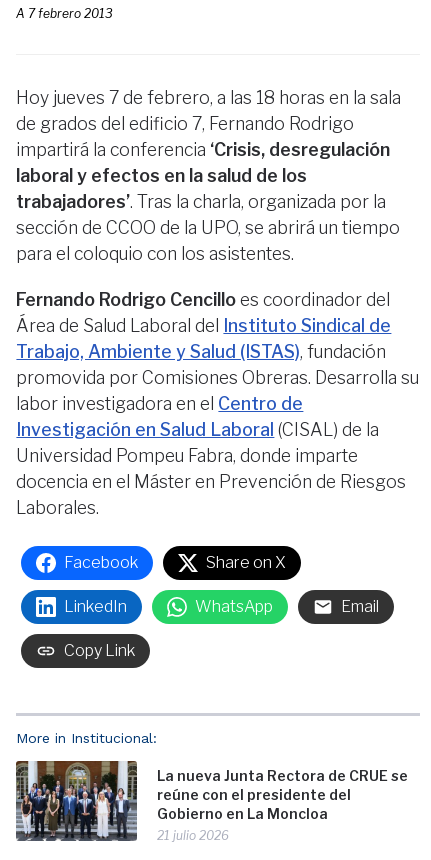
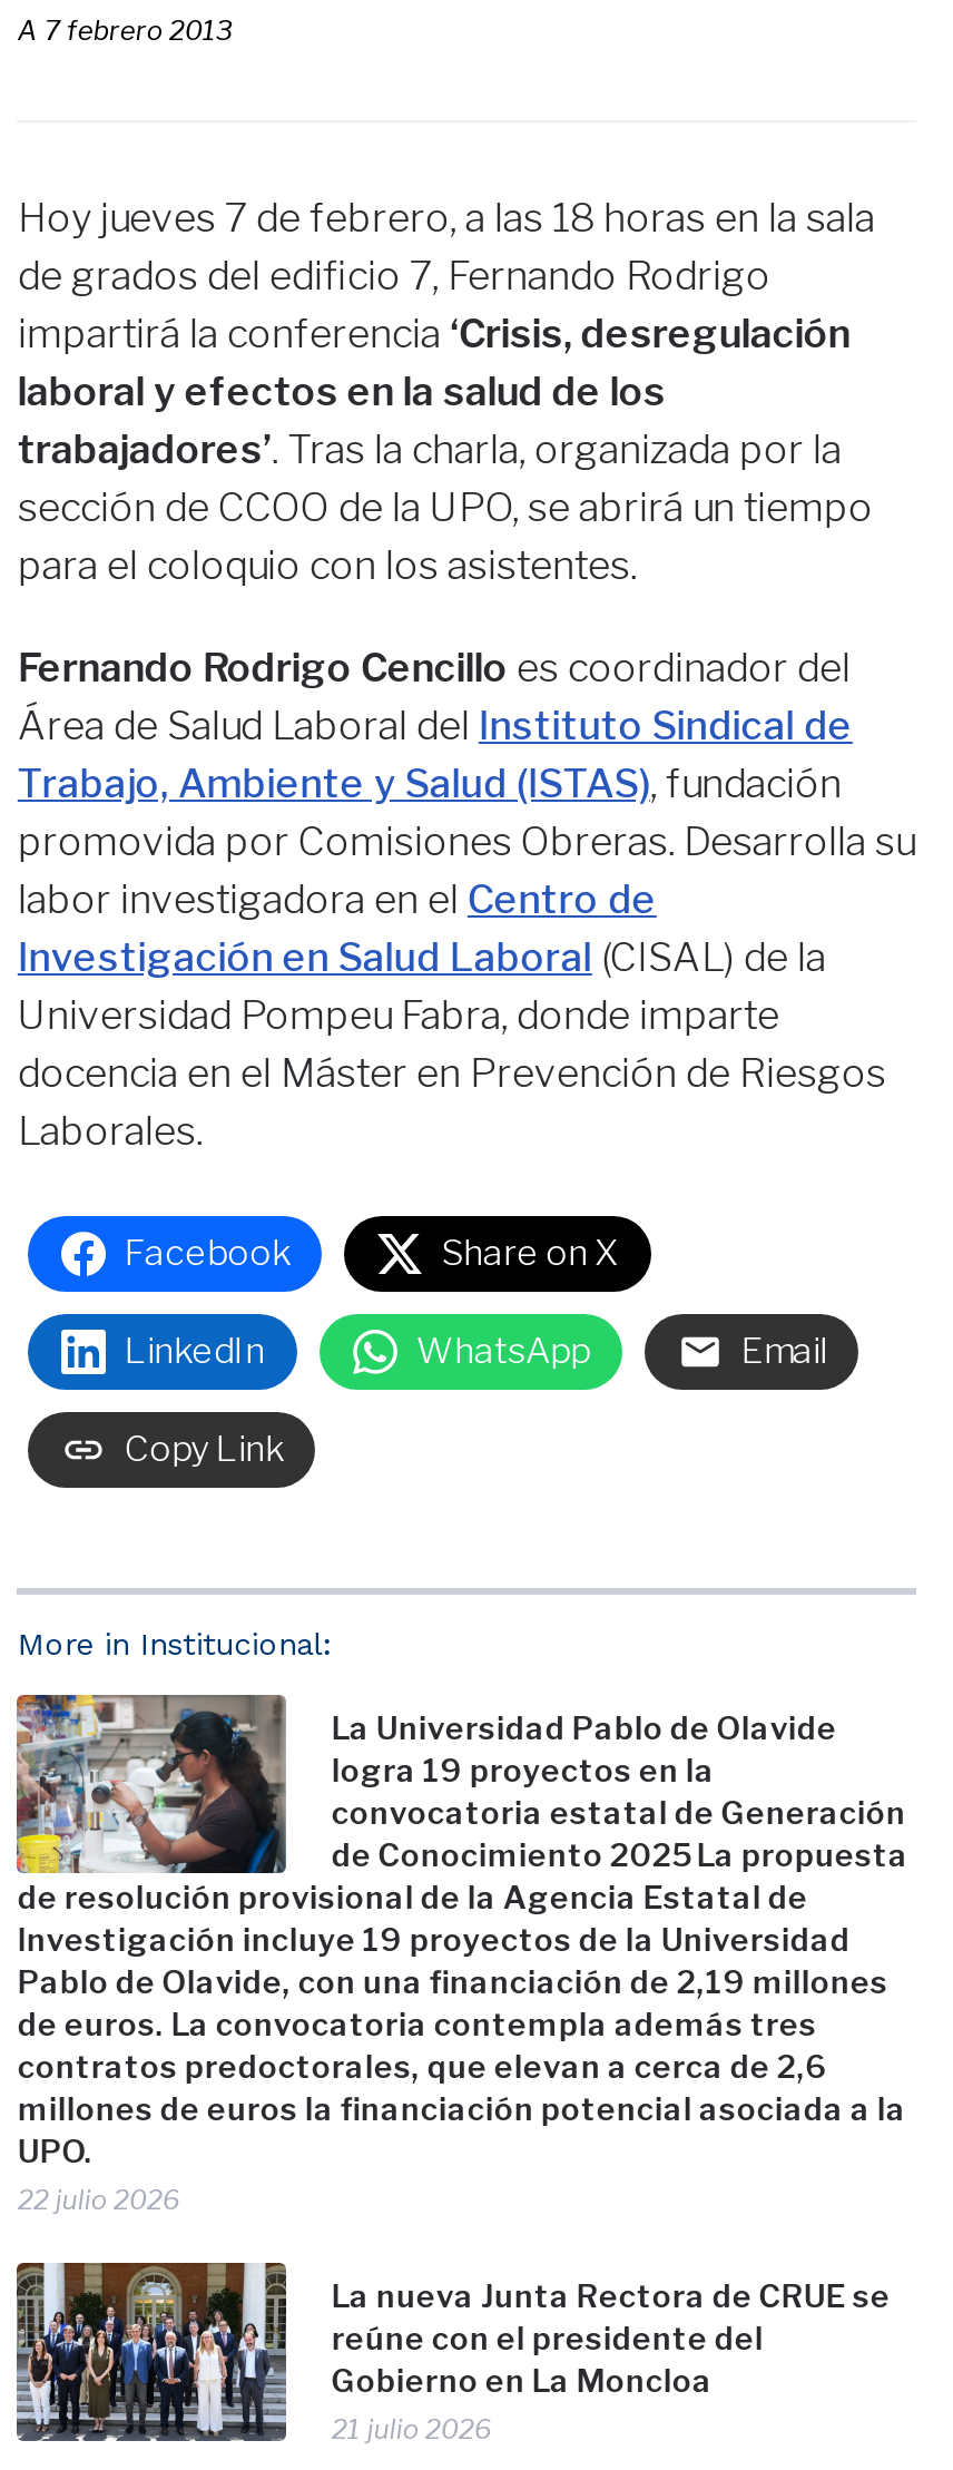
none -> [14,1693,908,2216] [image] | La Universidad Pablo de Olavide | logra 19 proyectos en la | convocatoria estatal de Generación | de Conocimiento 2025 La propuesta | de resolución provisional de la Agencia Estatal de | Investigación incluye 19 proyectos de la Universidad | Pablo de Olavide, con una financiación de 2,19 millones | de euros. La convocatoria contempla además tres | contratos predoctorales, que elevan a cerca de 2,6 | millones de euros la financiación potencial asociada a la | UPO. | 22 julio 2026

